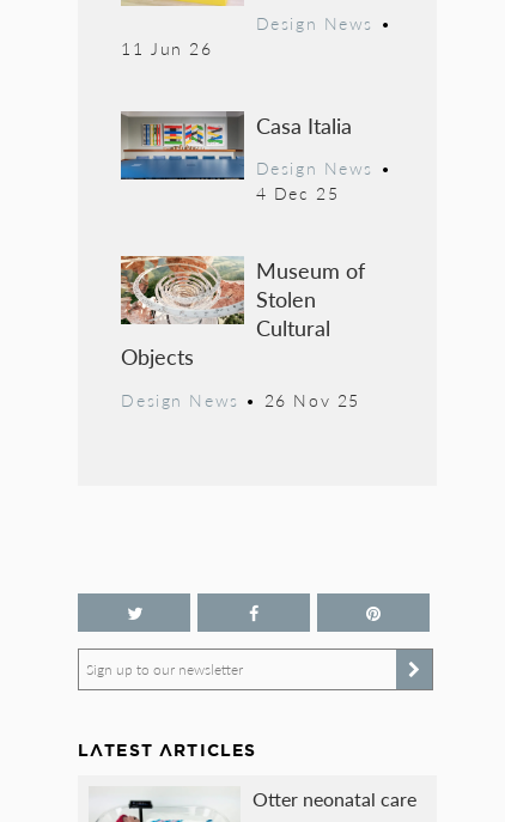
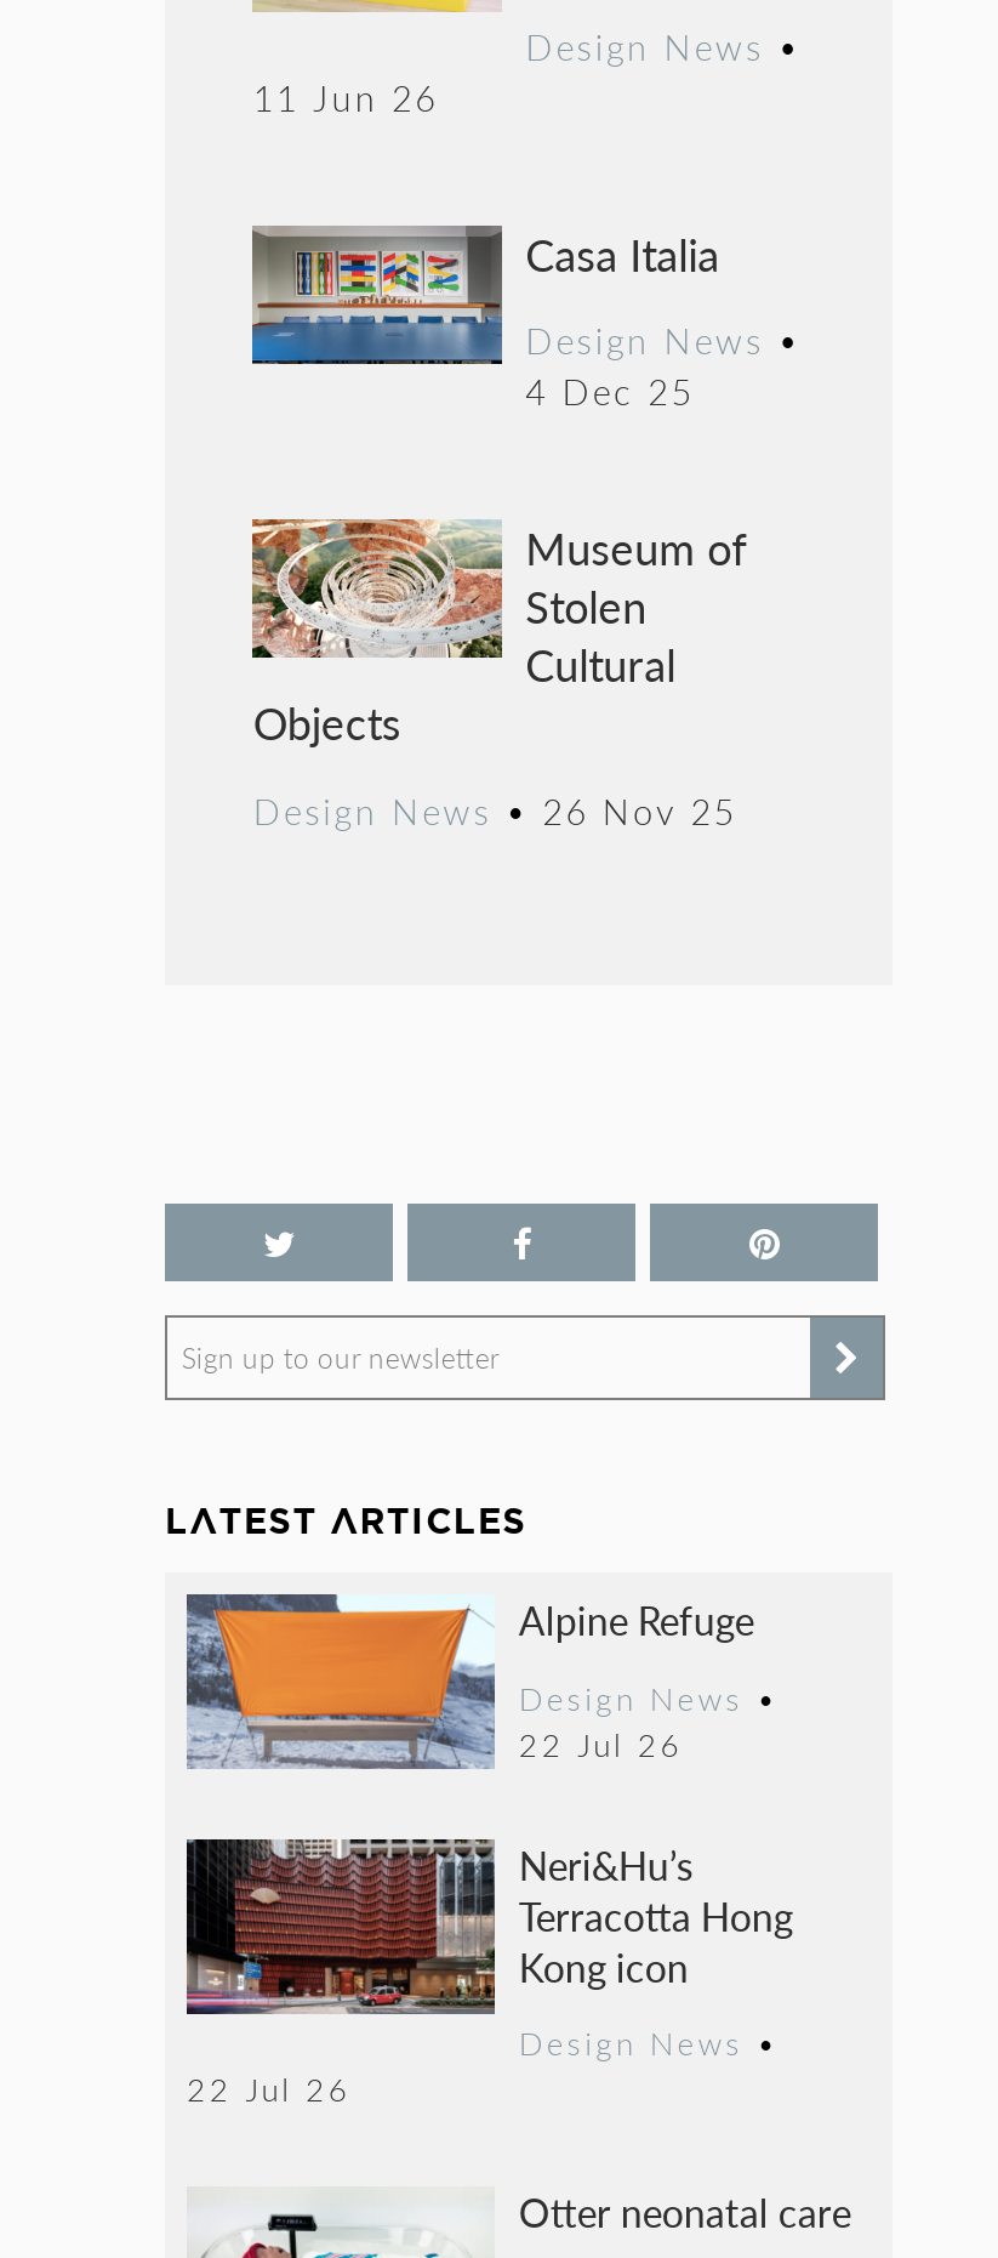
none -> [184,1592,793,2112] [image] | Alpine Refuge | Design News • | 22 Jul 26 | Neri&Hu’s | Terracotta Hong | Kong icon | Design News • | 22 Jul 26
none -> [184,1796,483,2017] [image]

